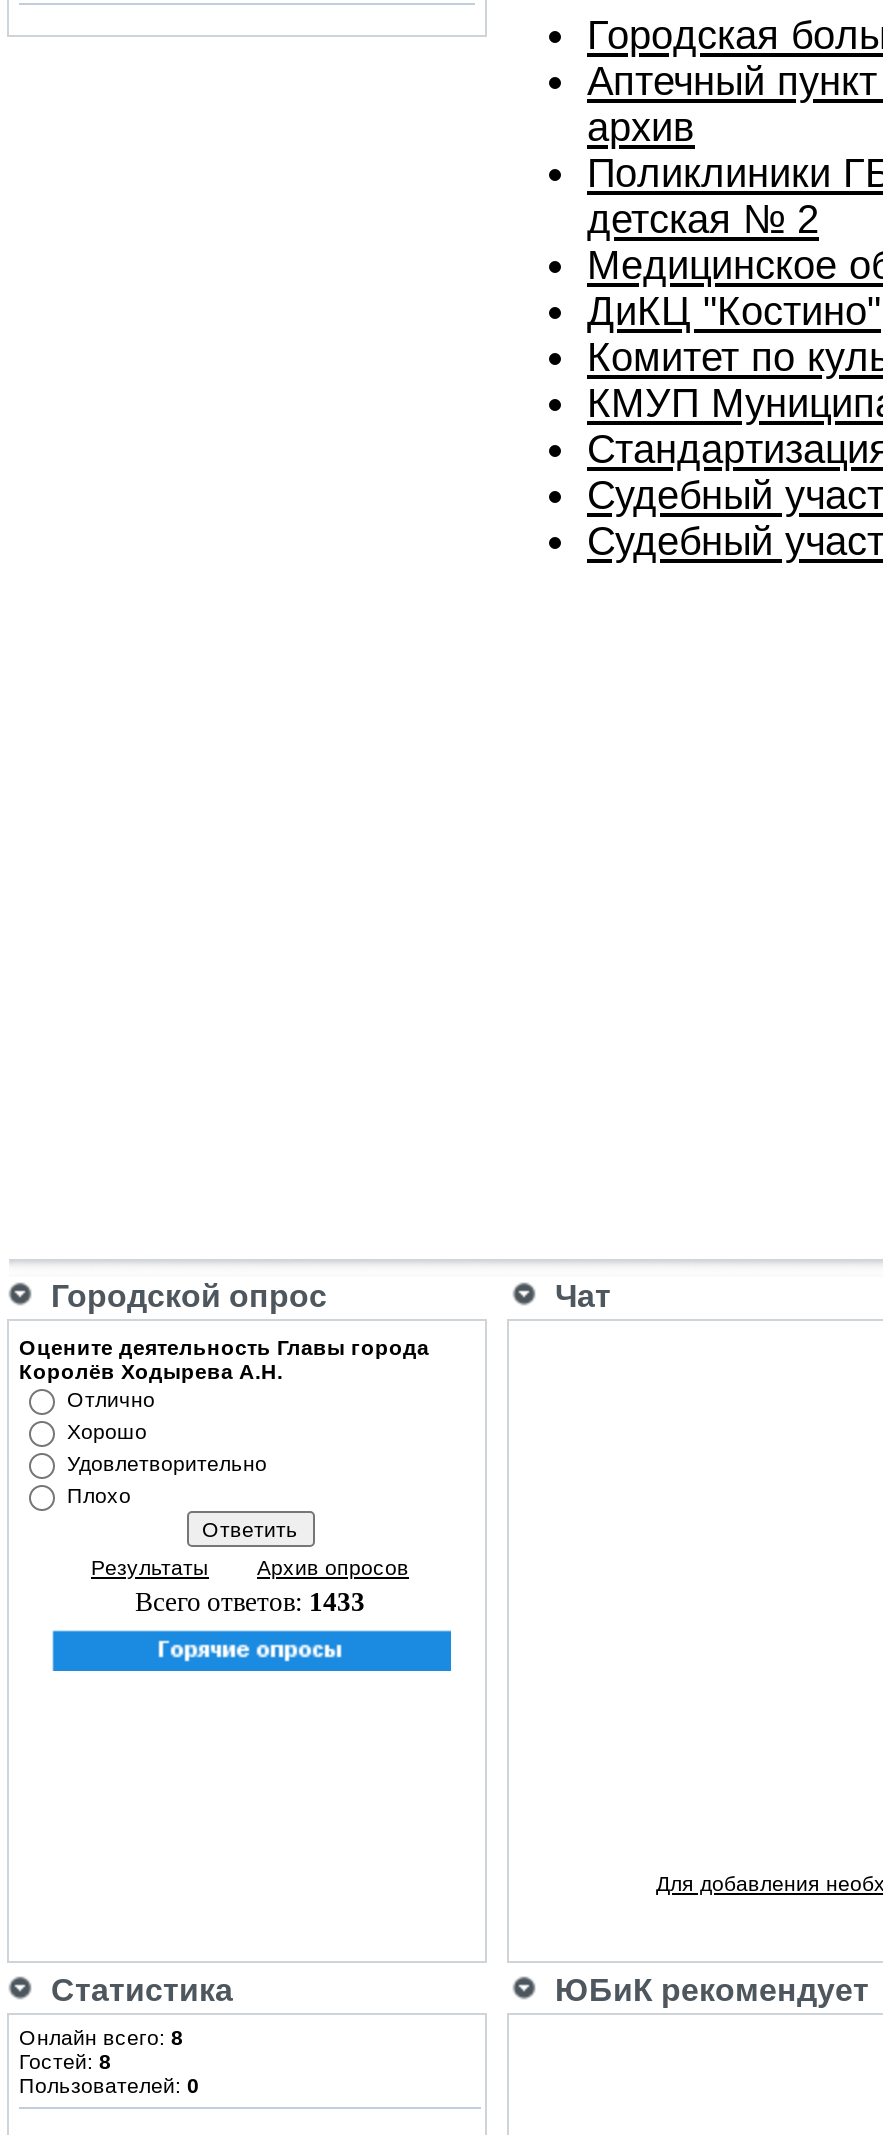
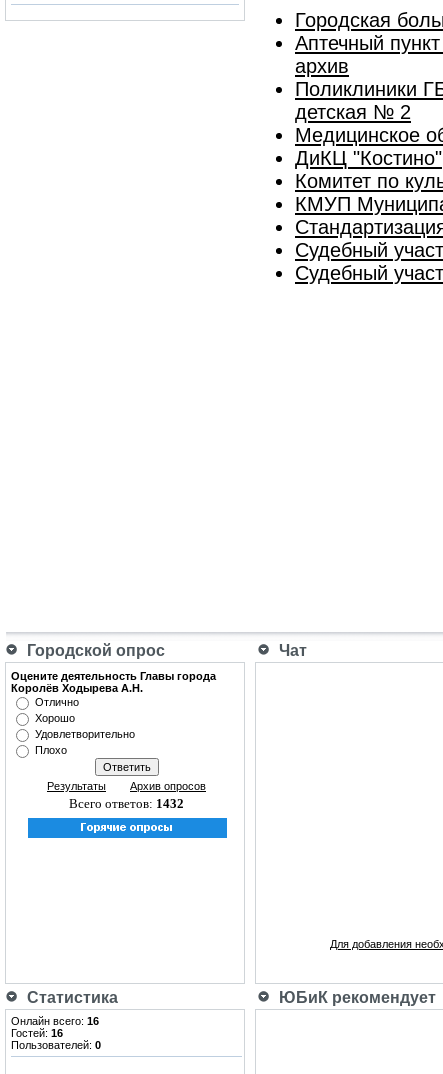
[135,1587,365,1617] Всего ответов: 1433 -> [69,796,184,811] Всего ответов: 1432
[19,2025,183,2049] Онлайн всего: 8 -> [11,1015,99,1027] Онлайн всего: 16
[19,2049,111,2073] Гостей: 8 -> [11,1027,63,1039] Гостей: 16

